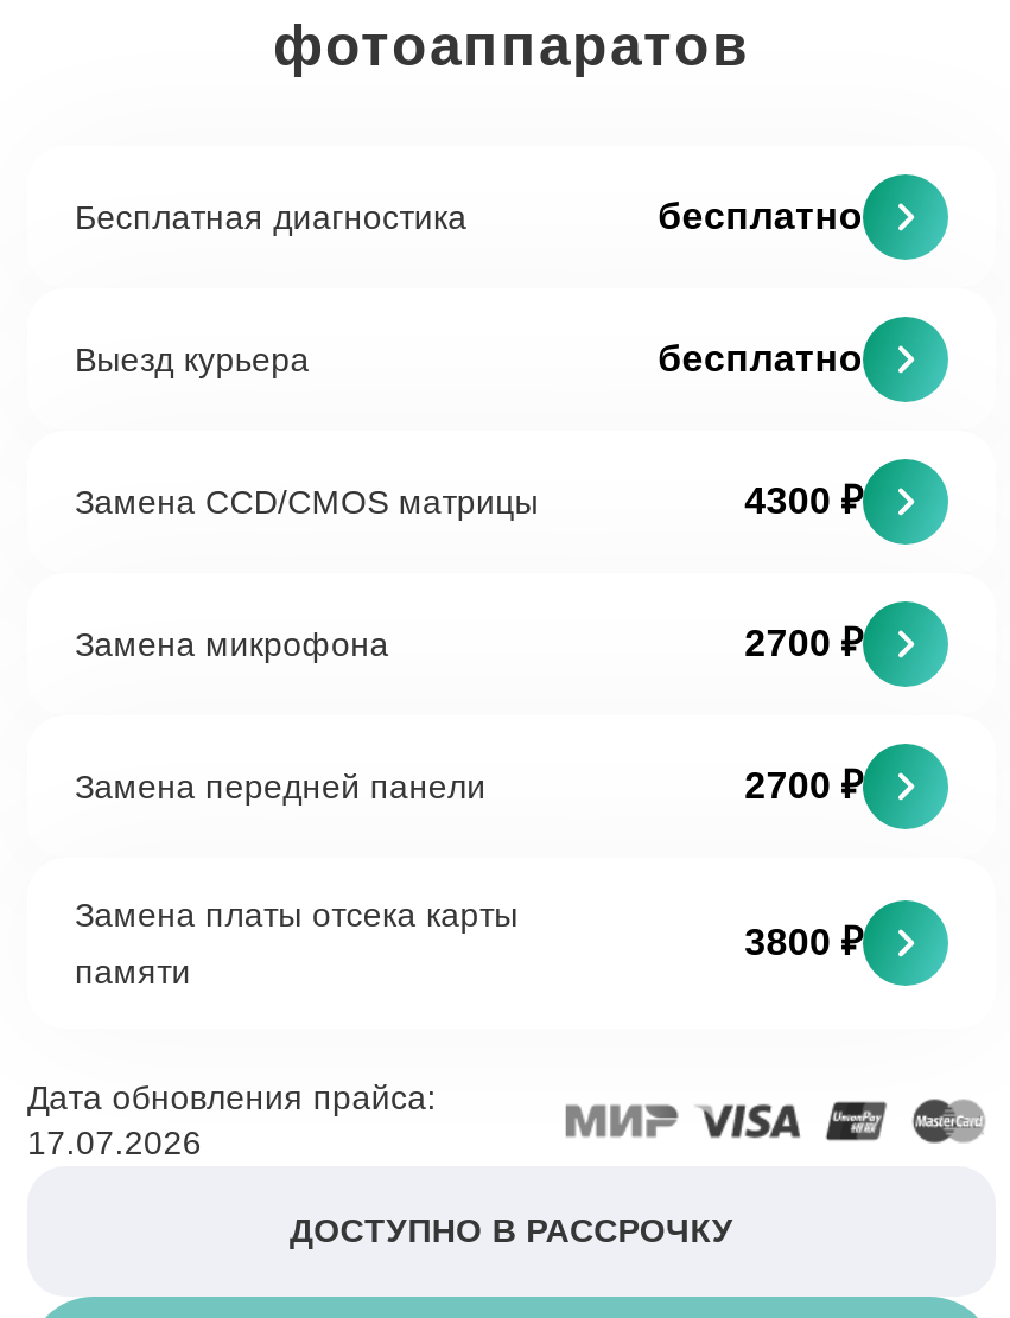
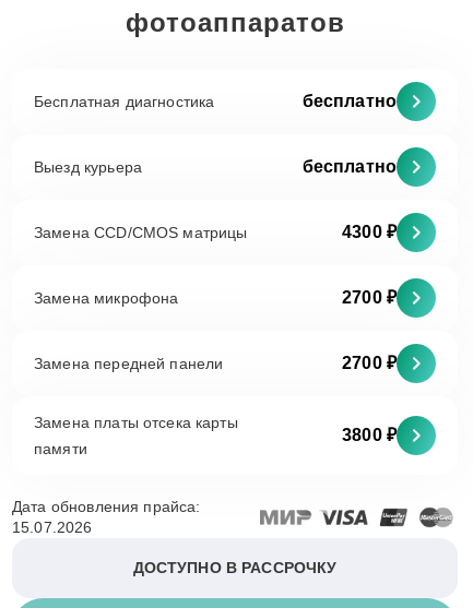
[27,1123,202,1161] 17.07.2026 -> [12,518,92,536] 15.07.2026

